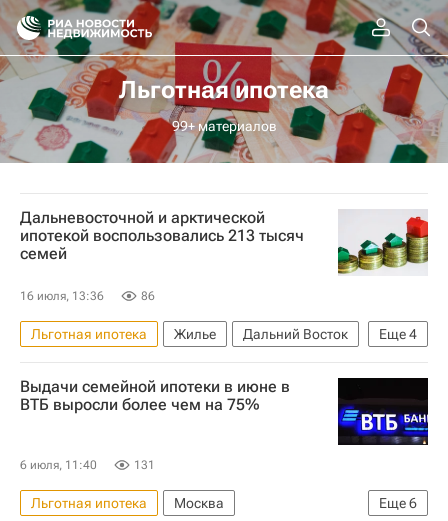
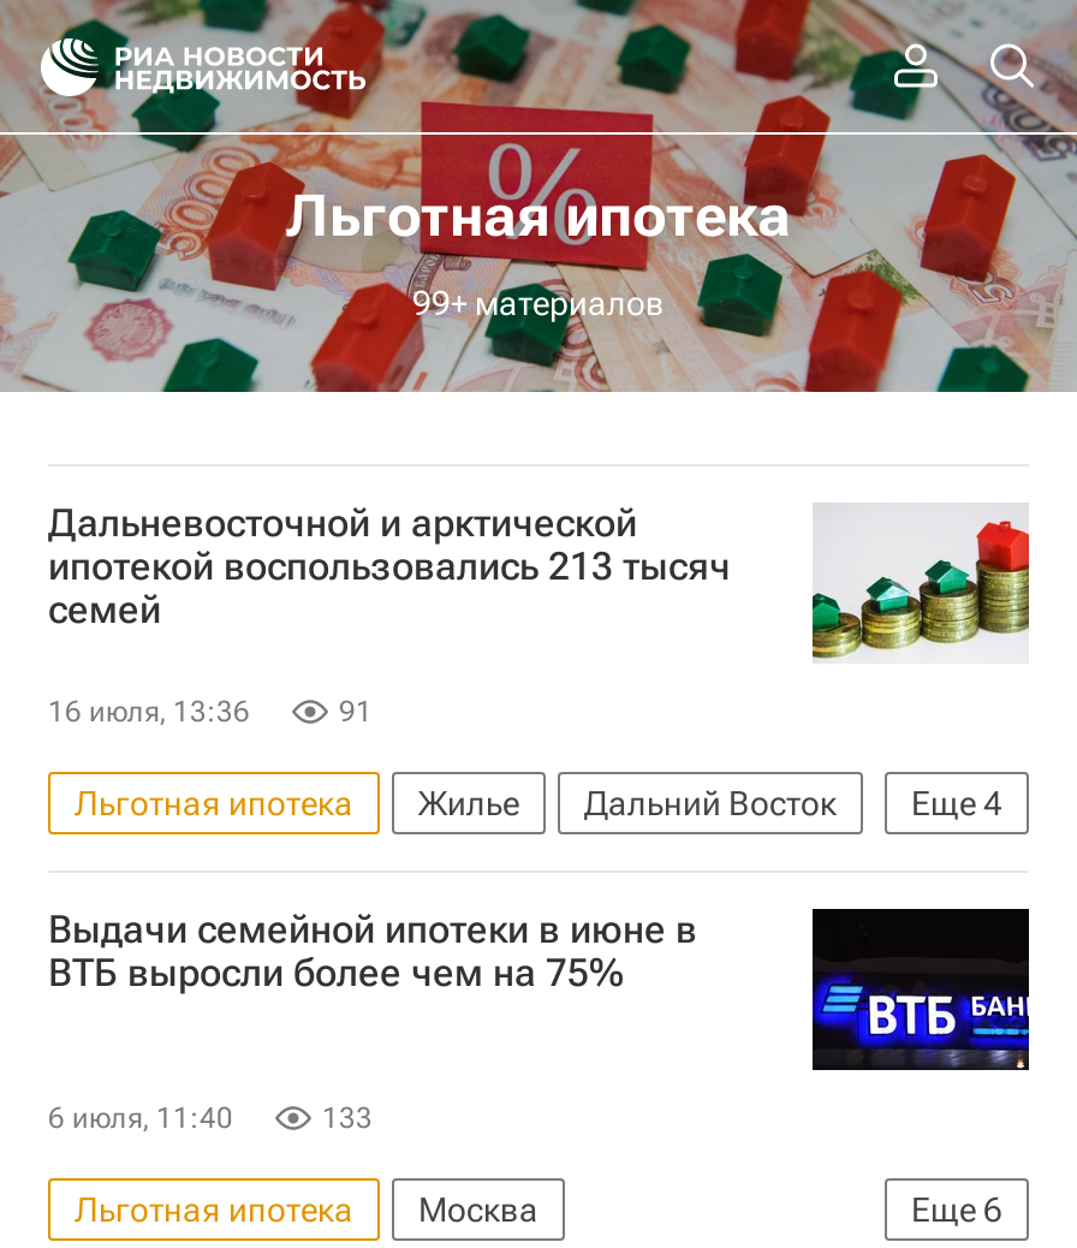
[141,289,155,303] 86 -> [339,695,373,729] 91
[134,458,155,472] 131 -> [322,1101,373,1135] 133

